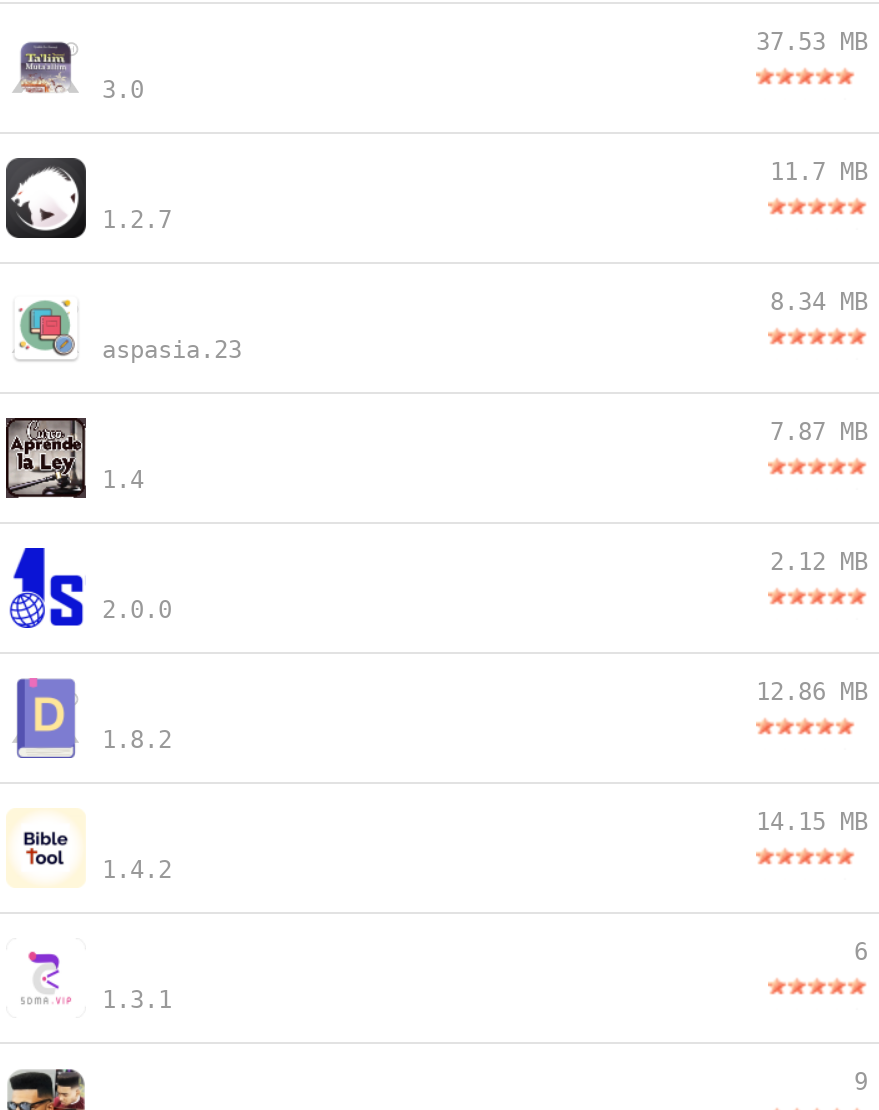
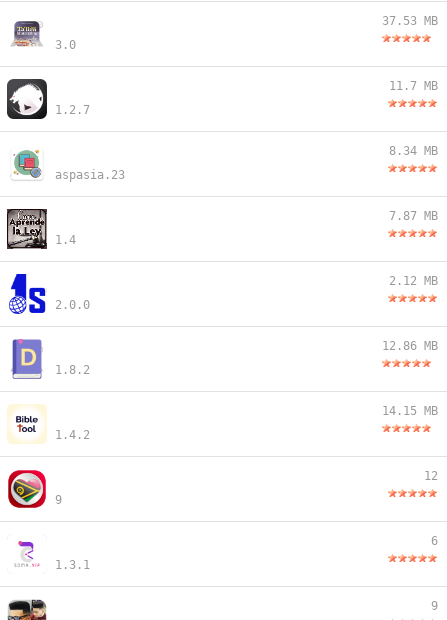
none -> [7,469,62,509] [image] | 9
none -> [424,469,438,483] 12

